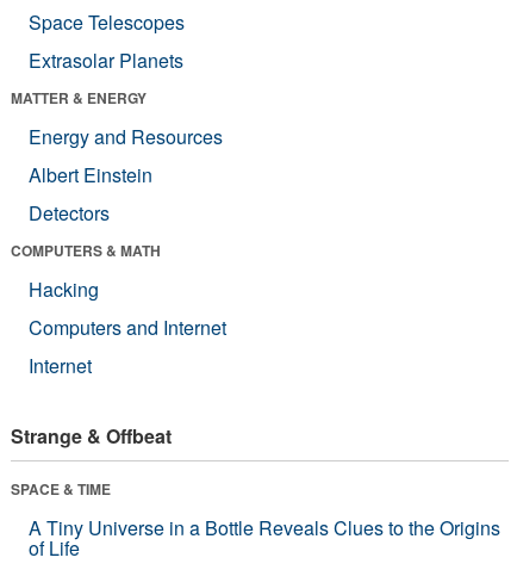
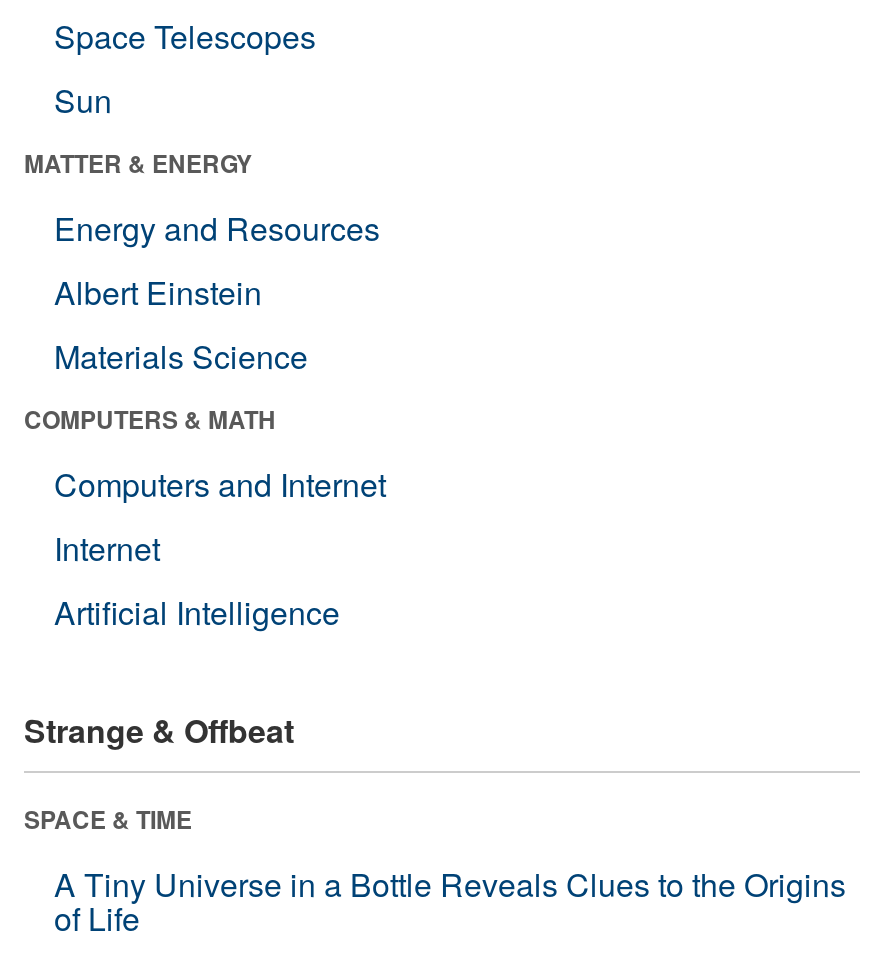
[29,46,183,74] Extrasolar Planets -> [54,77,112,123] Sun
[29,199,110,226] Detectors -> [54,333,308,379] Materials Science
[29,275,99,303] Hacking -> none
moved [29,313,226,379] -> [54,461,386,571]: Computers and Internet | Internet
none -> [54,589,340,635] Artificial Intelligence

